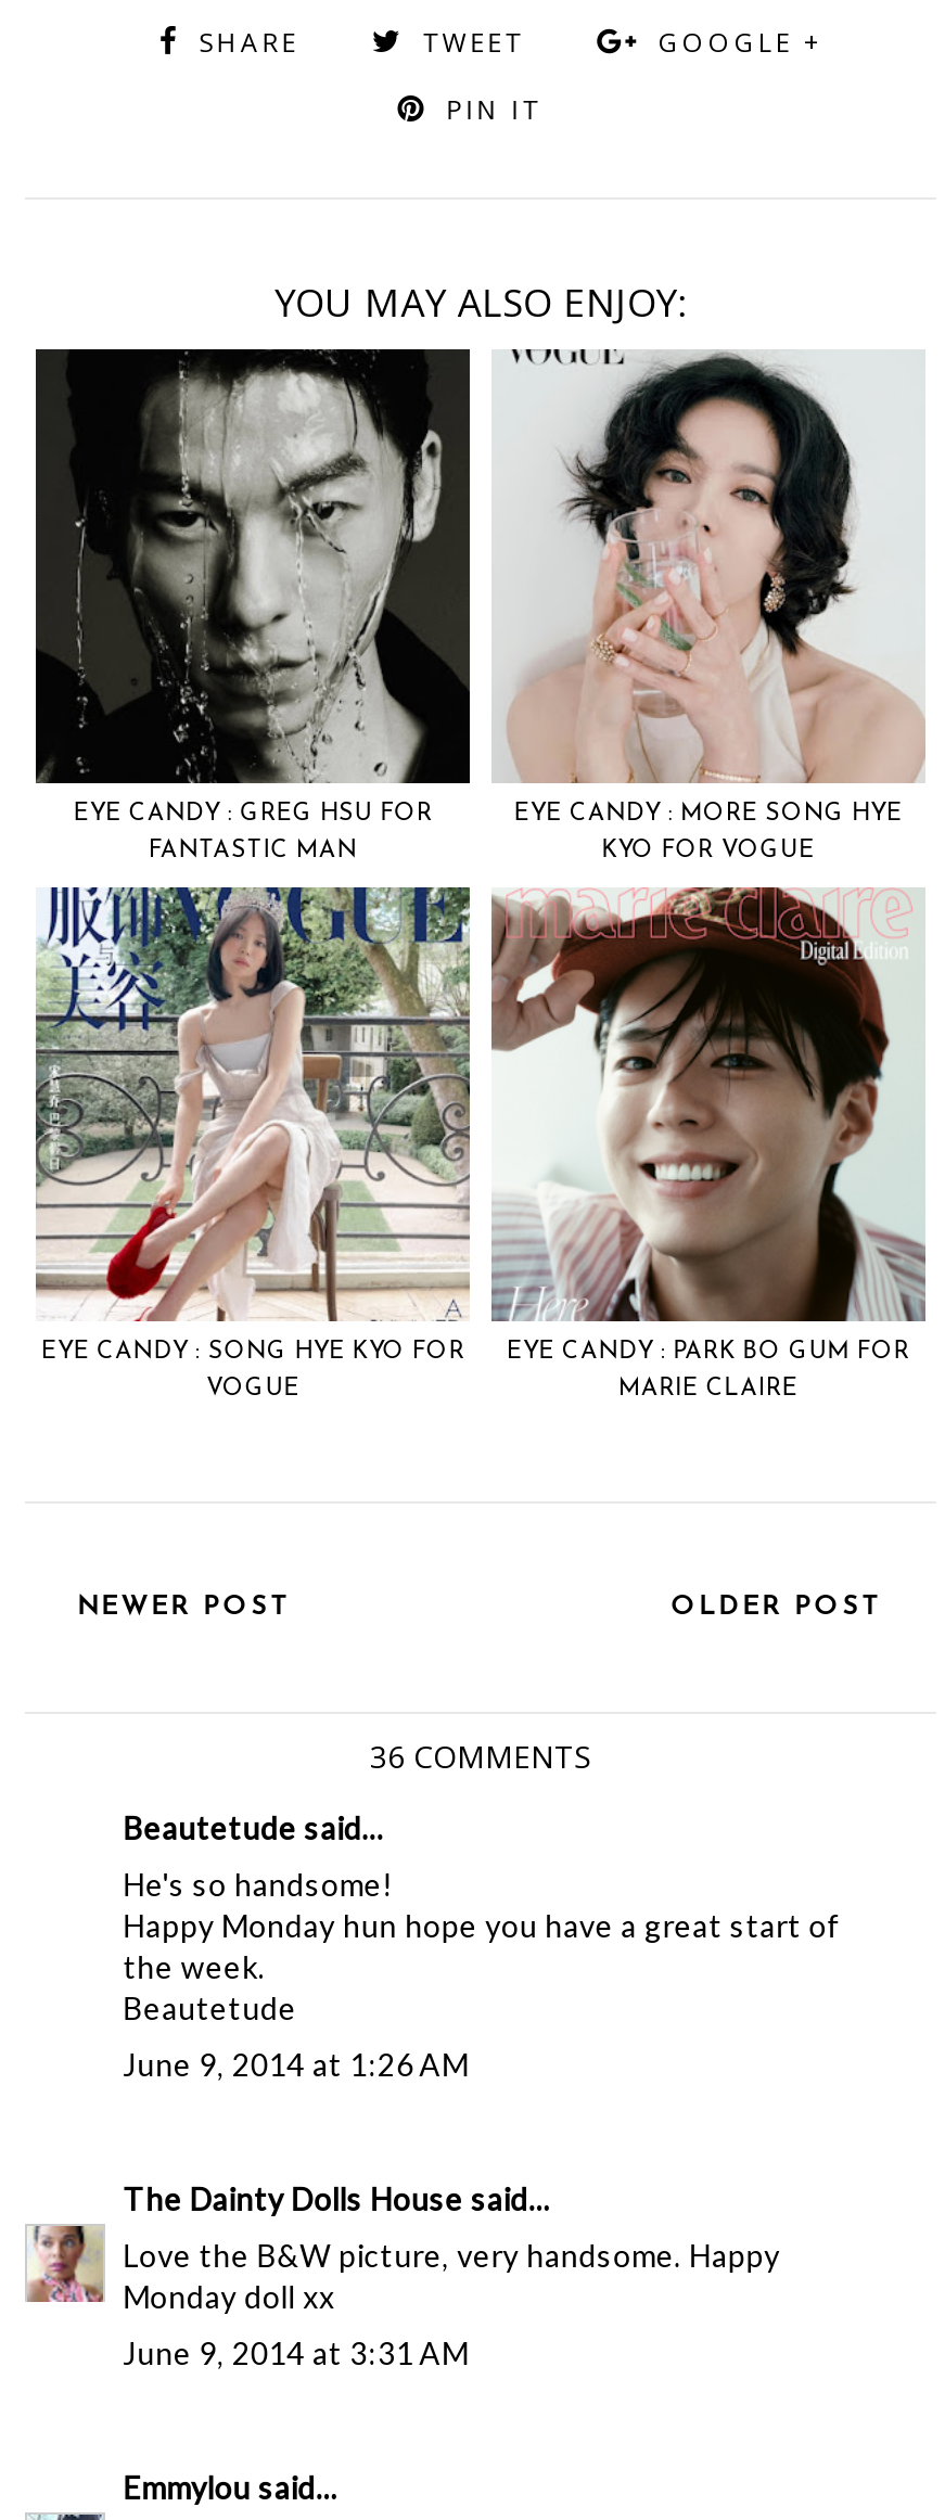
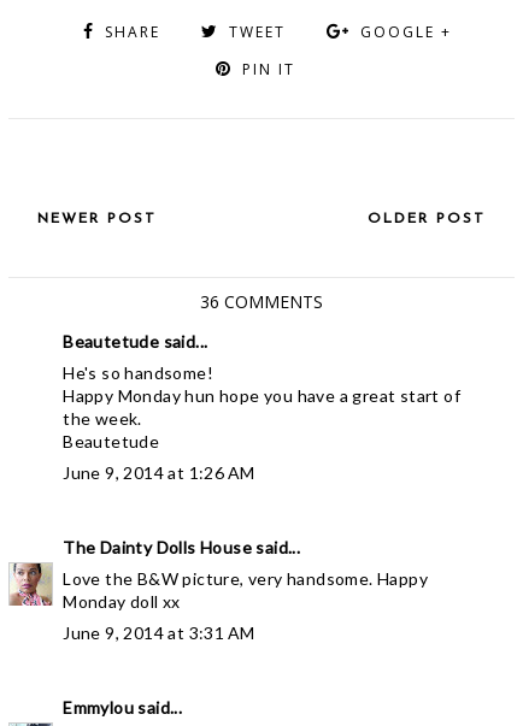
[275,276,686,328] YOU MAY ALSO ENJOY: -> none
[34,347,472,863] [image] | EYE CANDY : GREG HSU FOR | FANTASTIC MAN -> none
[494,347,925,863] [image] | EYE CANDY : MORE SONG HYE | KYO FOR VOGUE -> none
[34,885,472,1401] [image] | EYE CANDY : SONG HYE KYO FOR | VOGUE -> none
[489,885,928,1401] [image] | EYE CANDY : PARK BO GUM FOR | MARIE CLAIRE -> none

